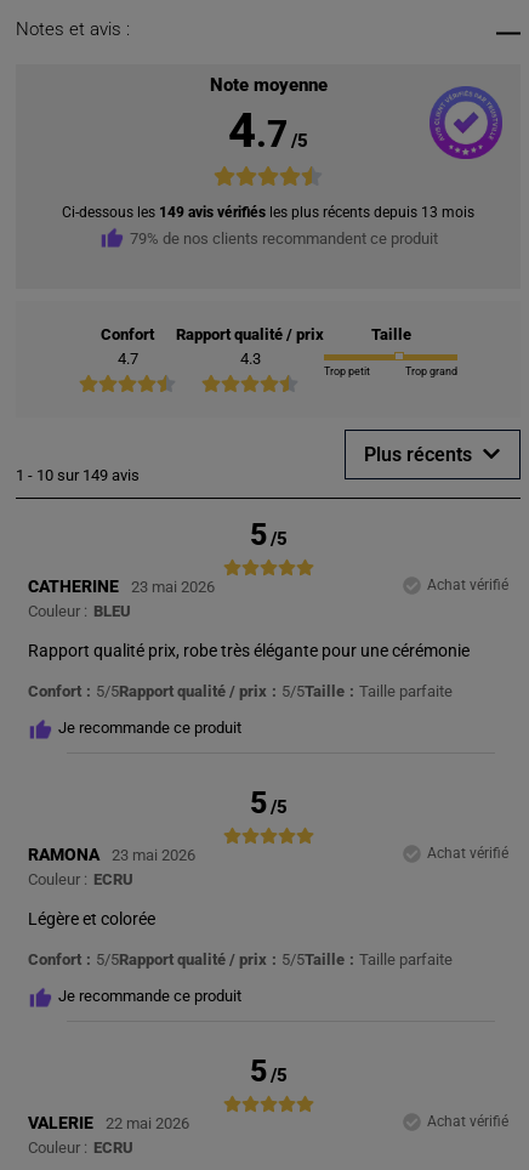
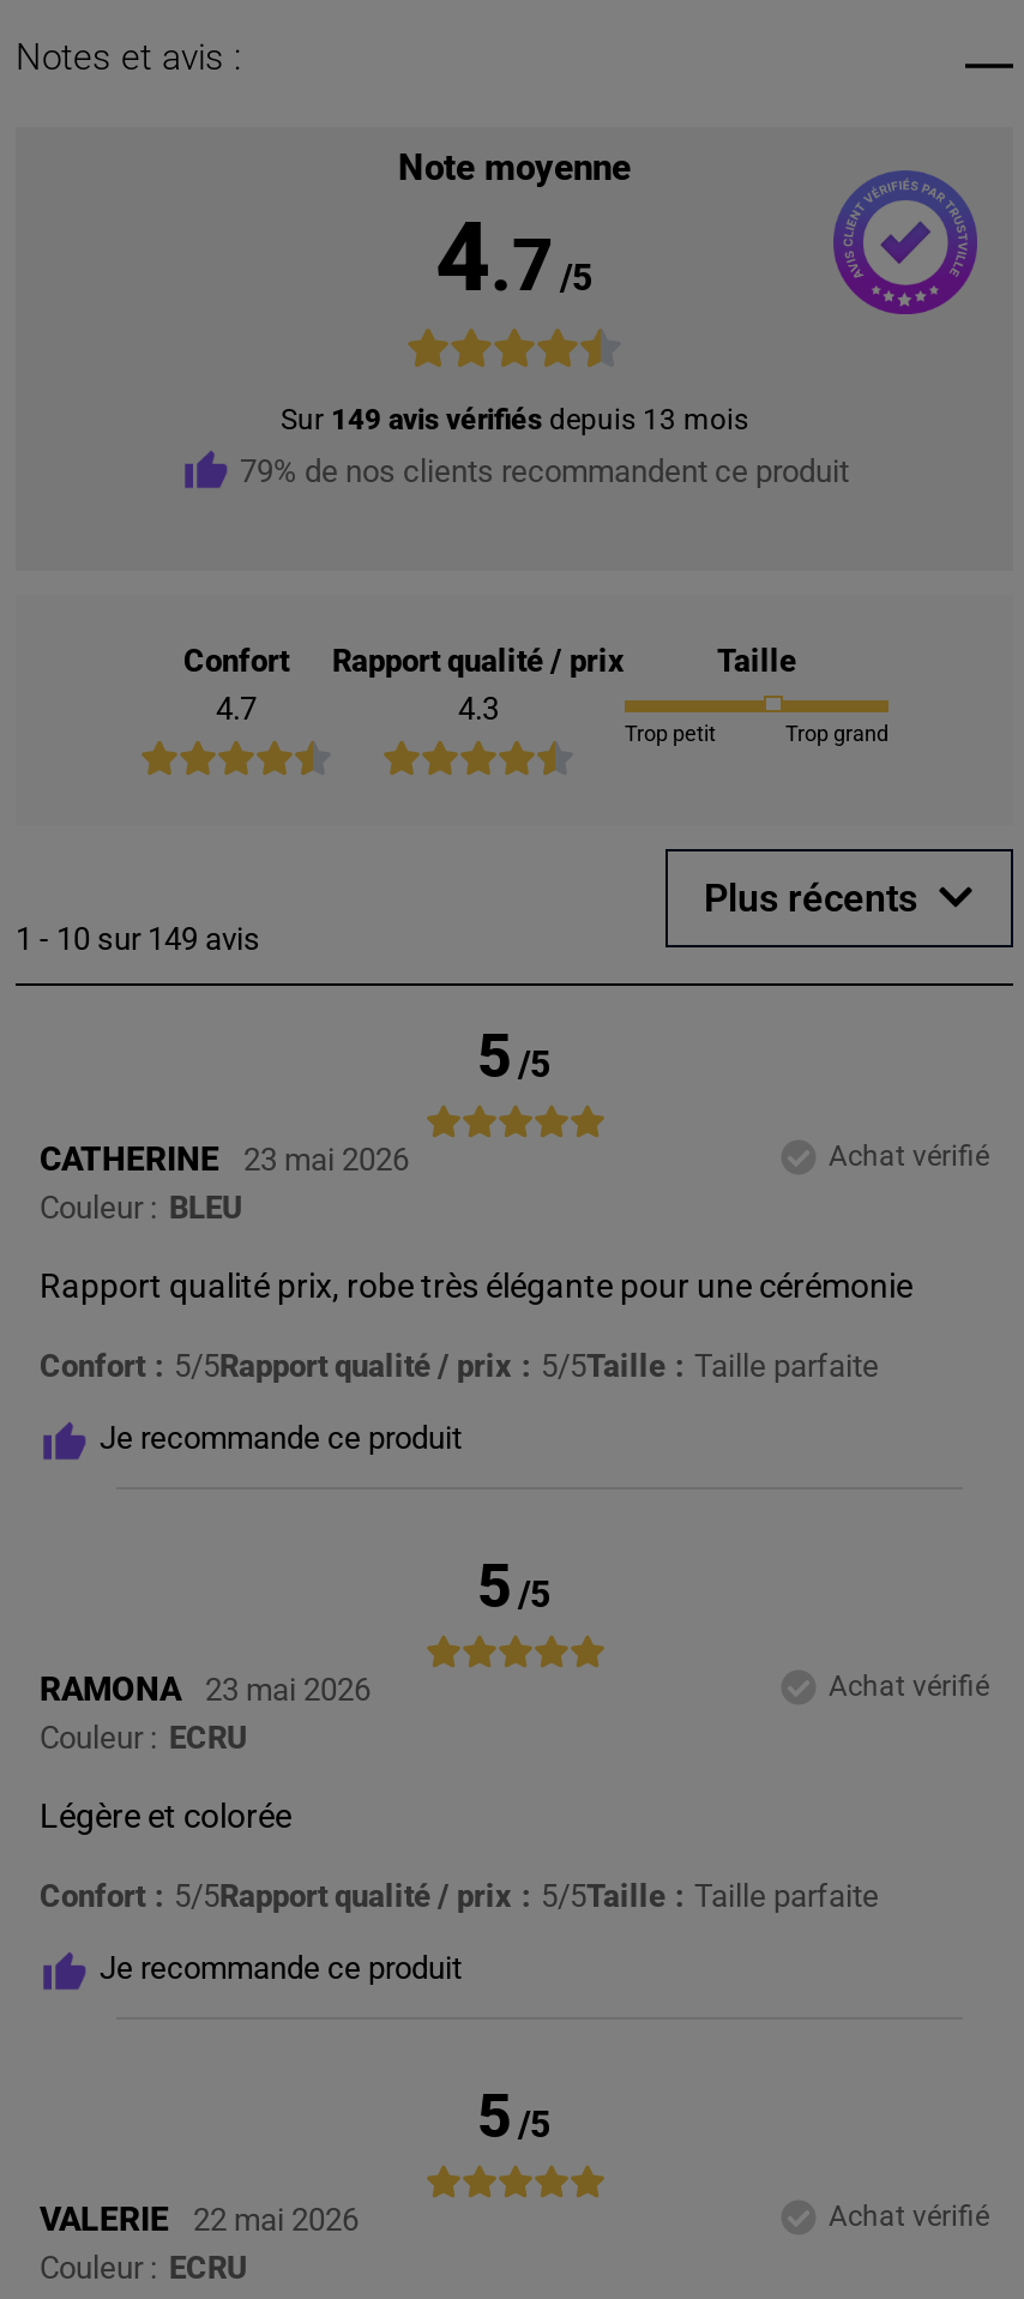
[62,203,474,220] Ci-dessous les 149 avis vérifiés les plus récents depuis 13 mois -> [281,402,748,436] Sur 149 avis vérifiés depuis 13 mois

